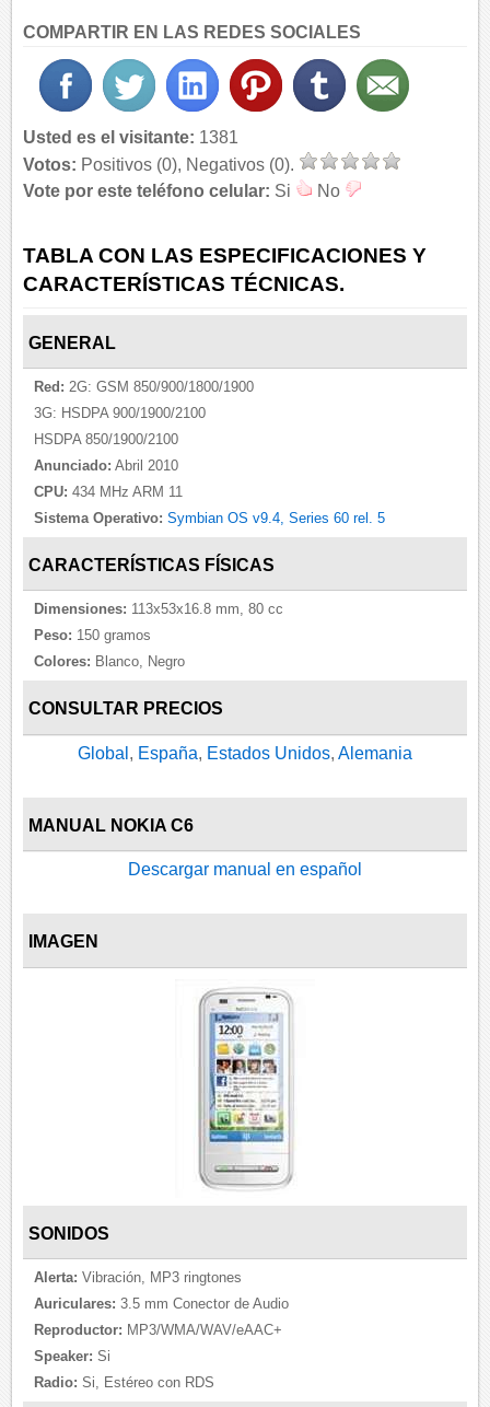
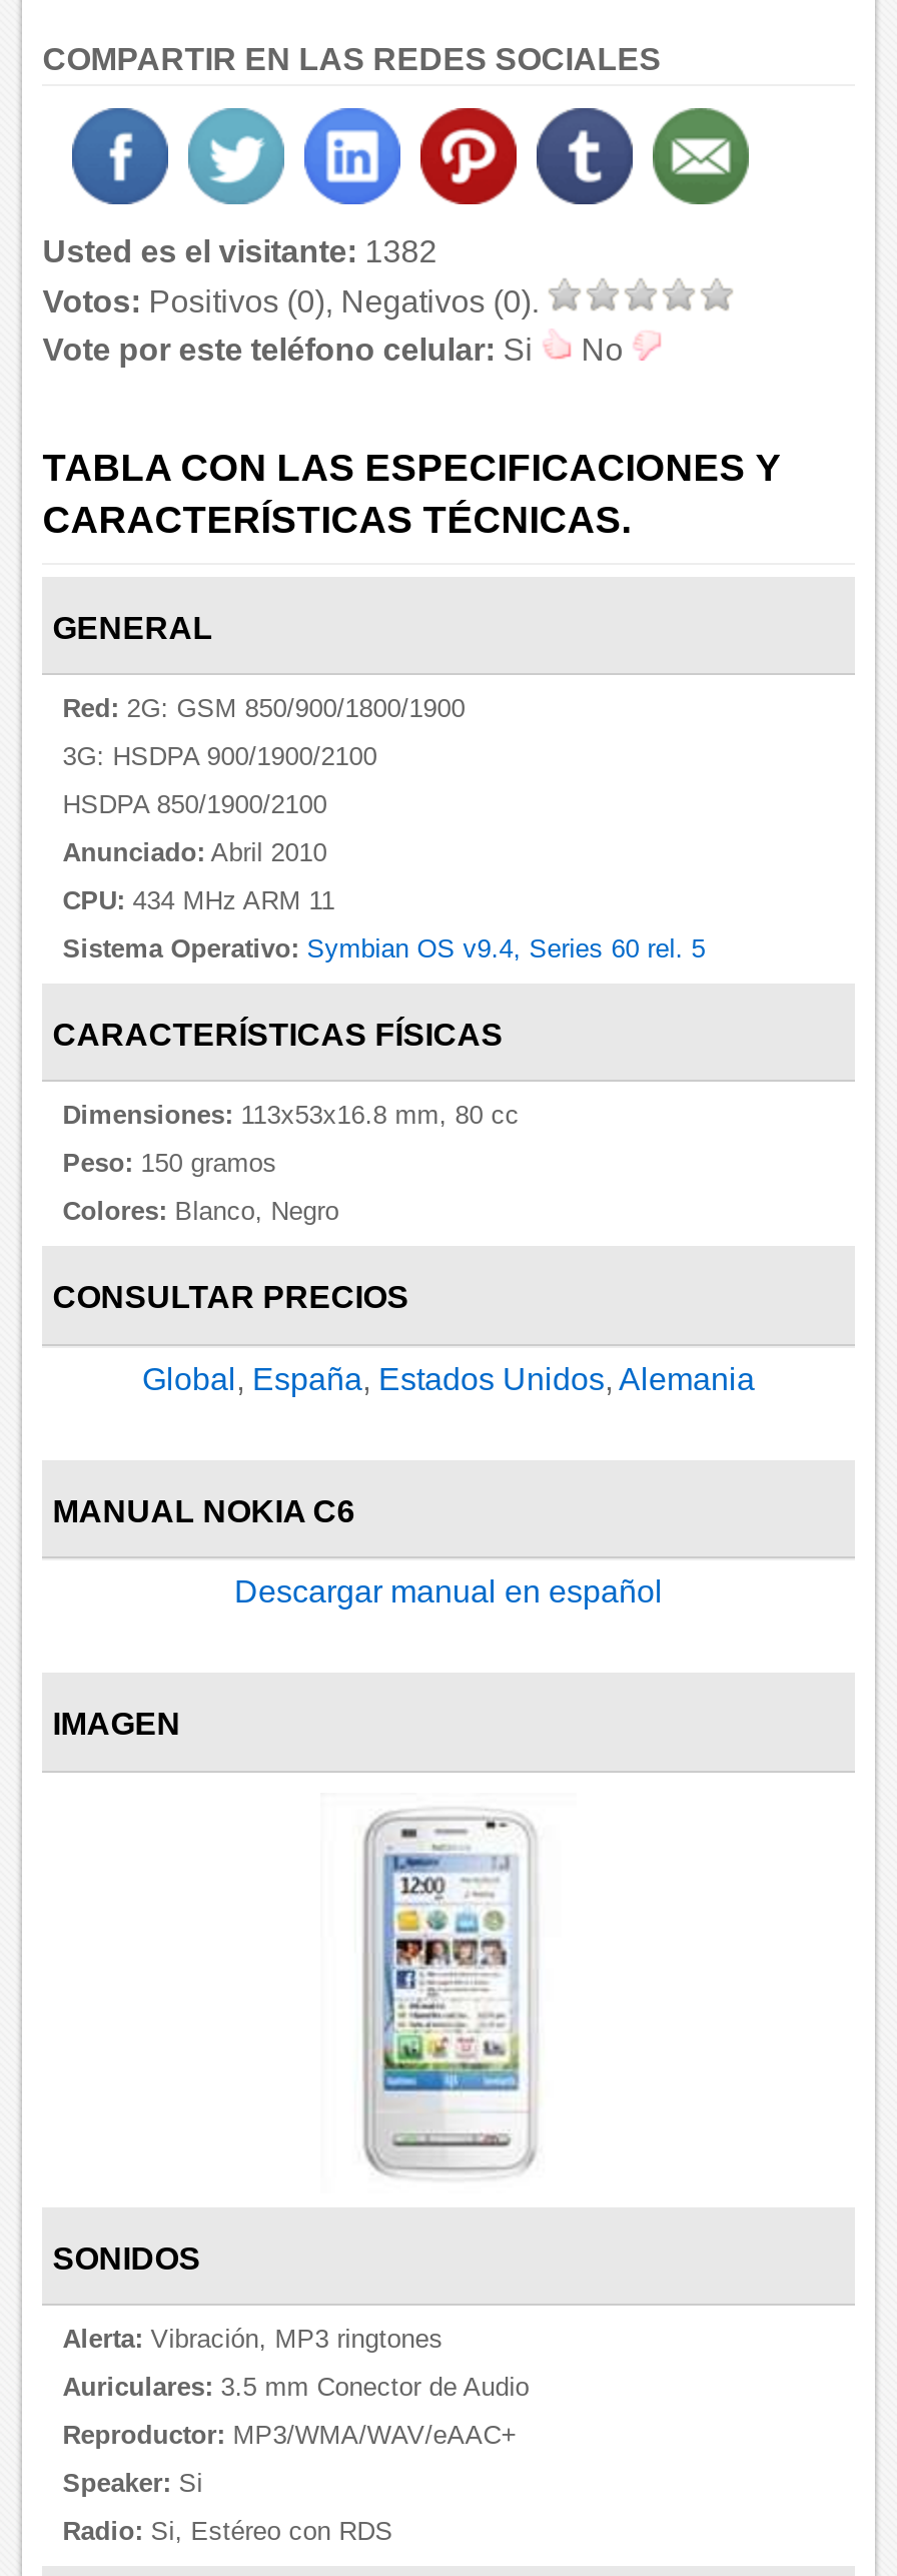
[23,128,239,147] Usted es el visitante: 1381 -> [42,234,437,268] Usted es el visitante: 1382

